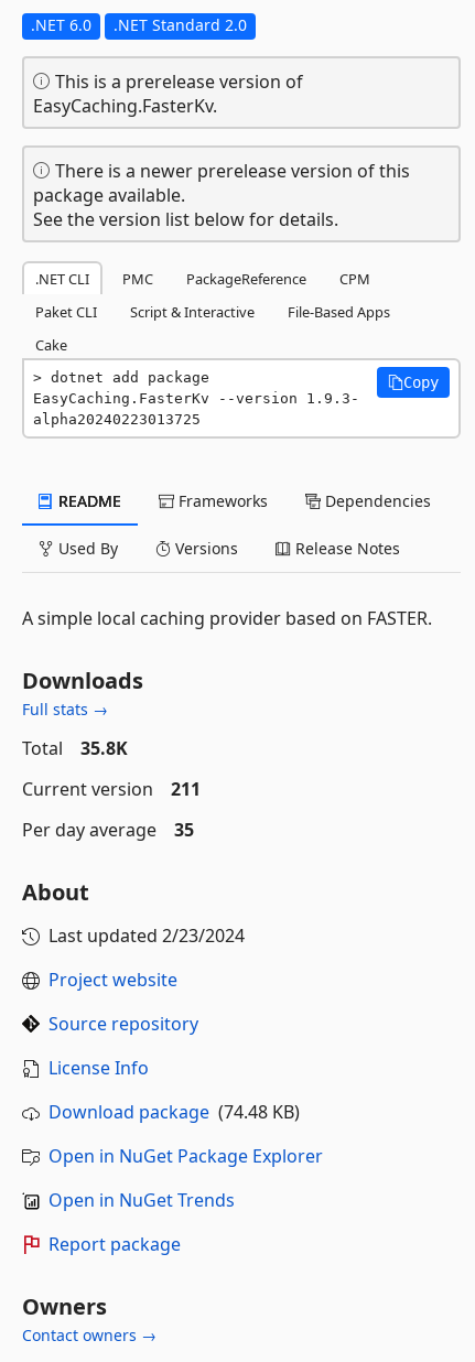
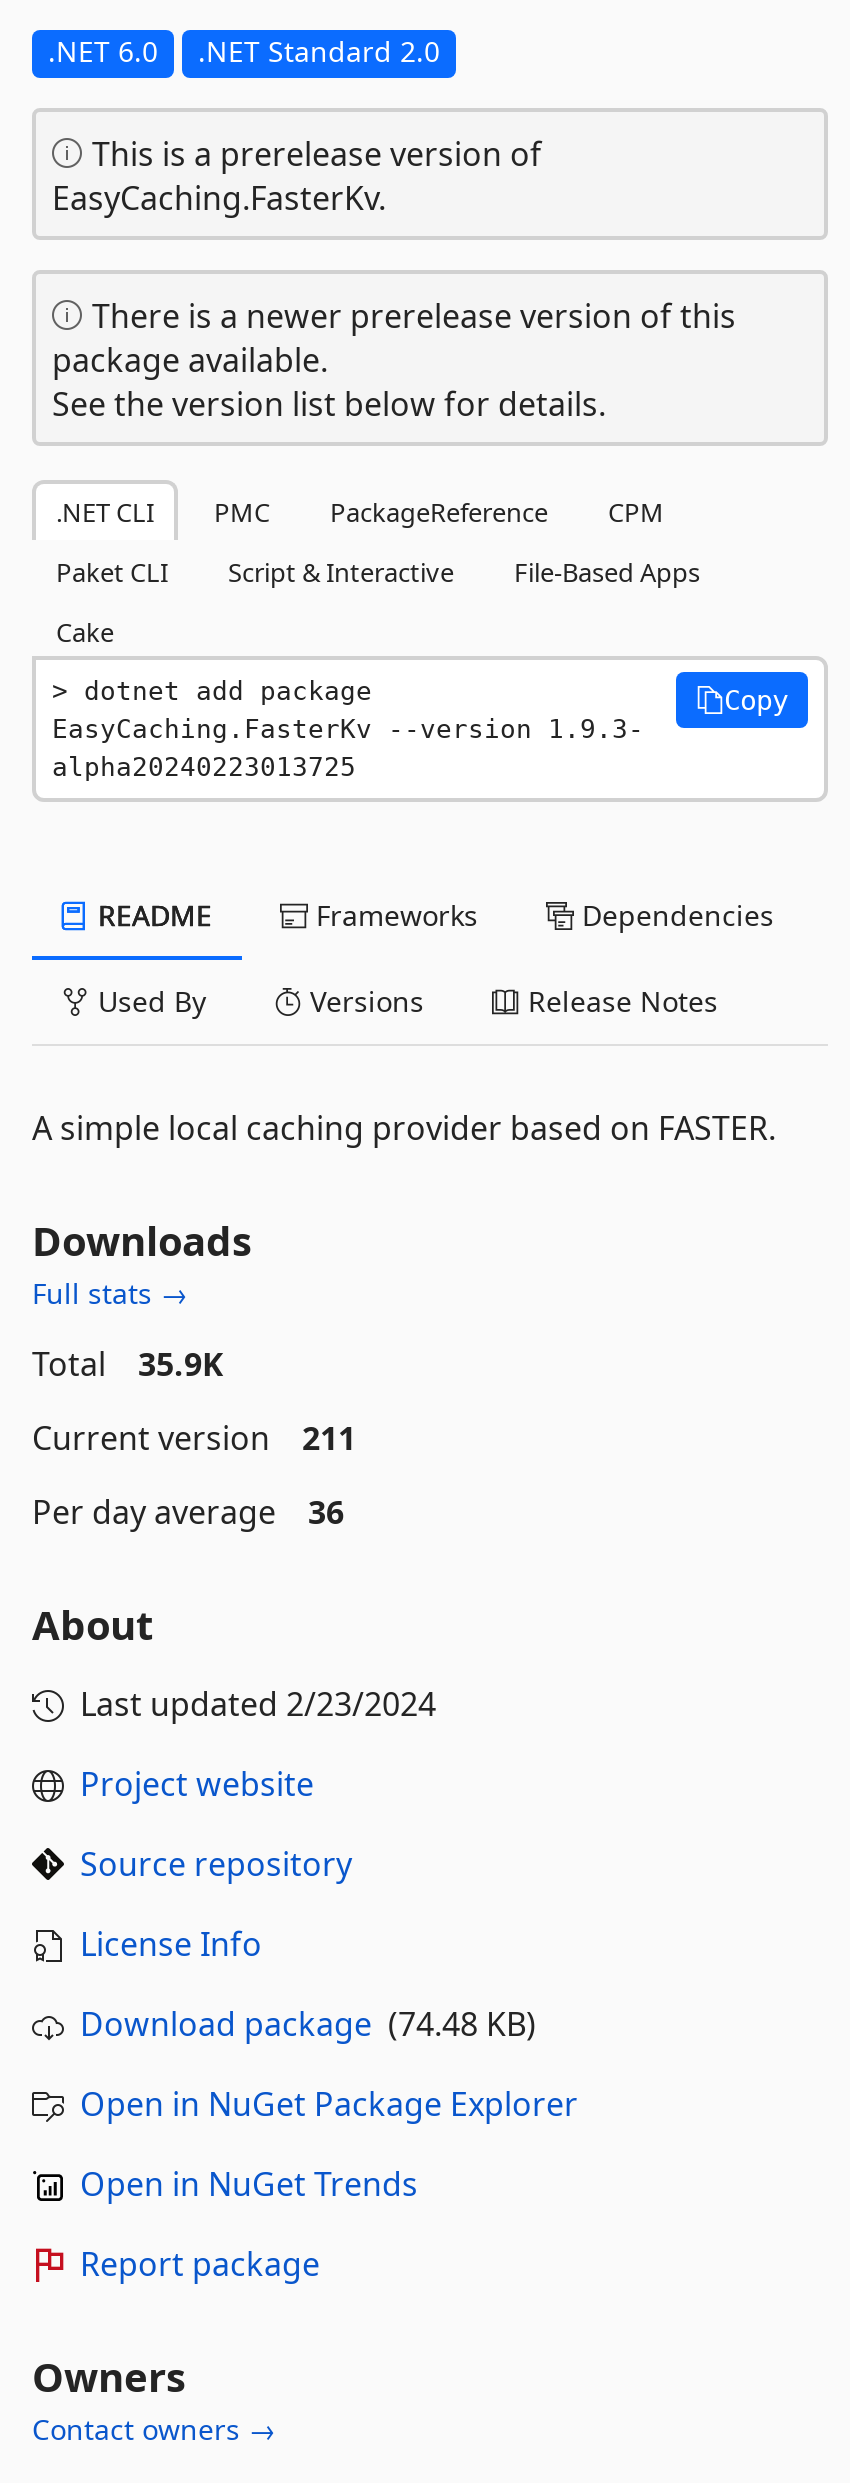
[22,736,128,760] Total 35.8K -> [32,1342,224,1386] Total 35.9K
[22,818,194,842] Per day average 35 -> [32,1490,344,1534] Per day average 36

